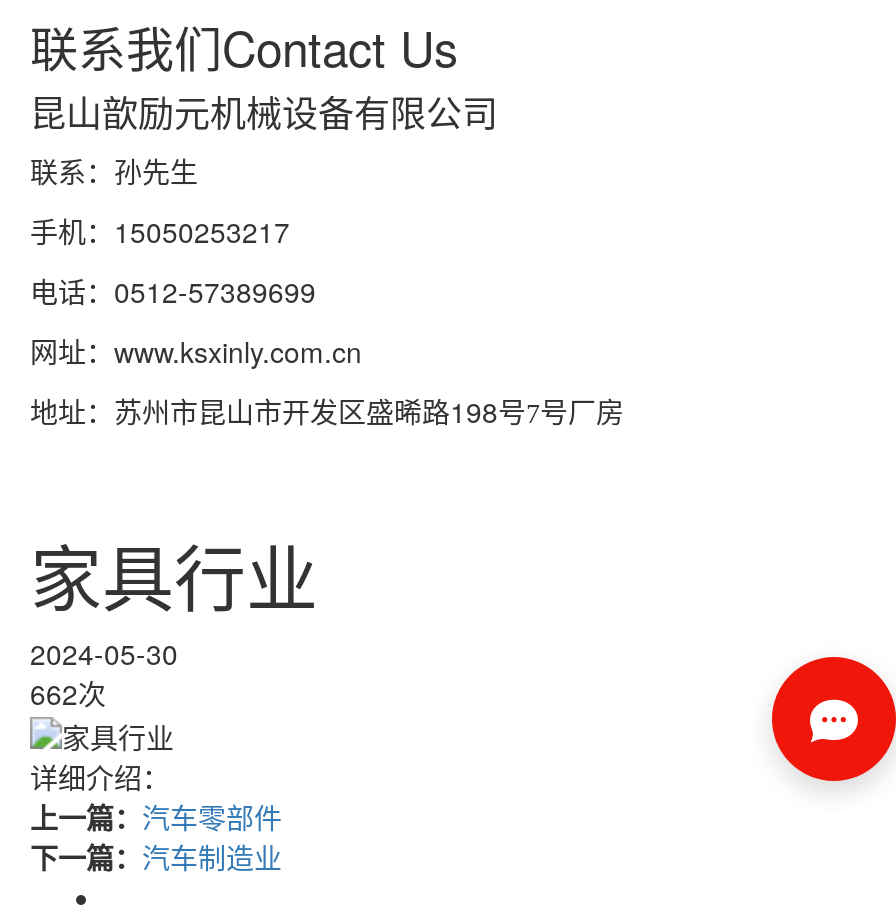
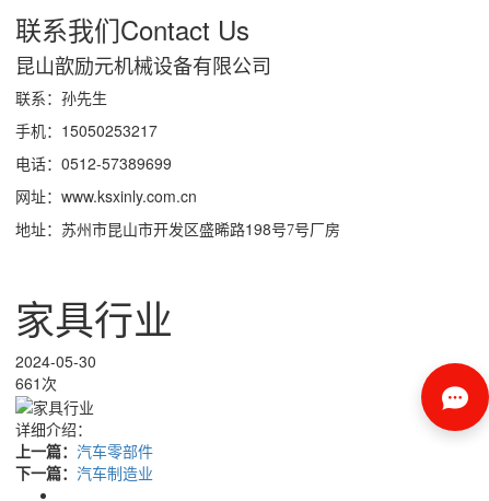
[30,672,106,712] 662次 -> [15,372,57,393] 661次

